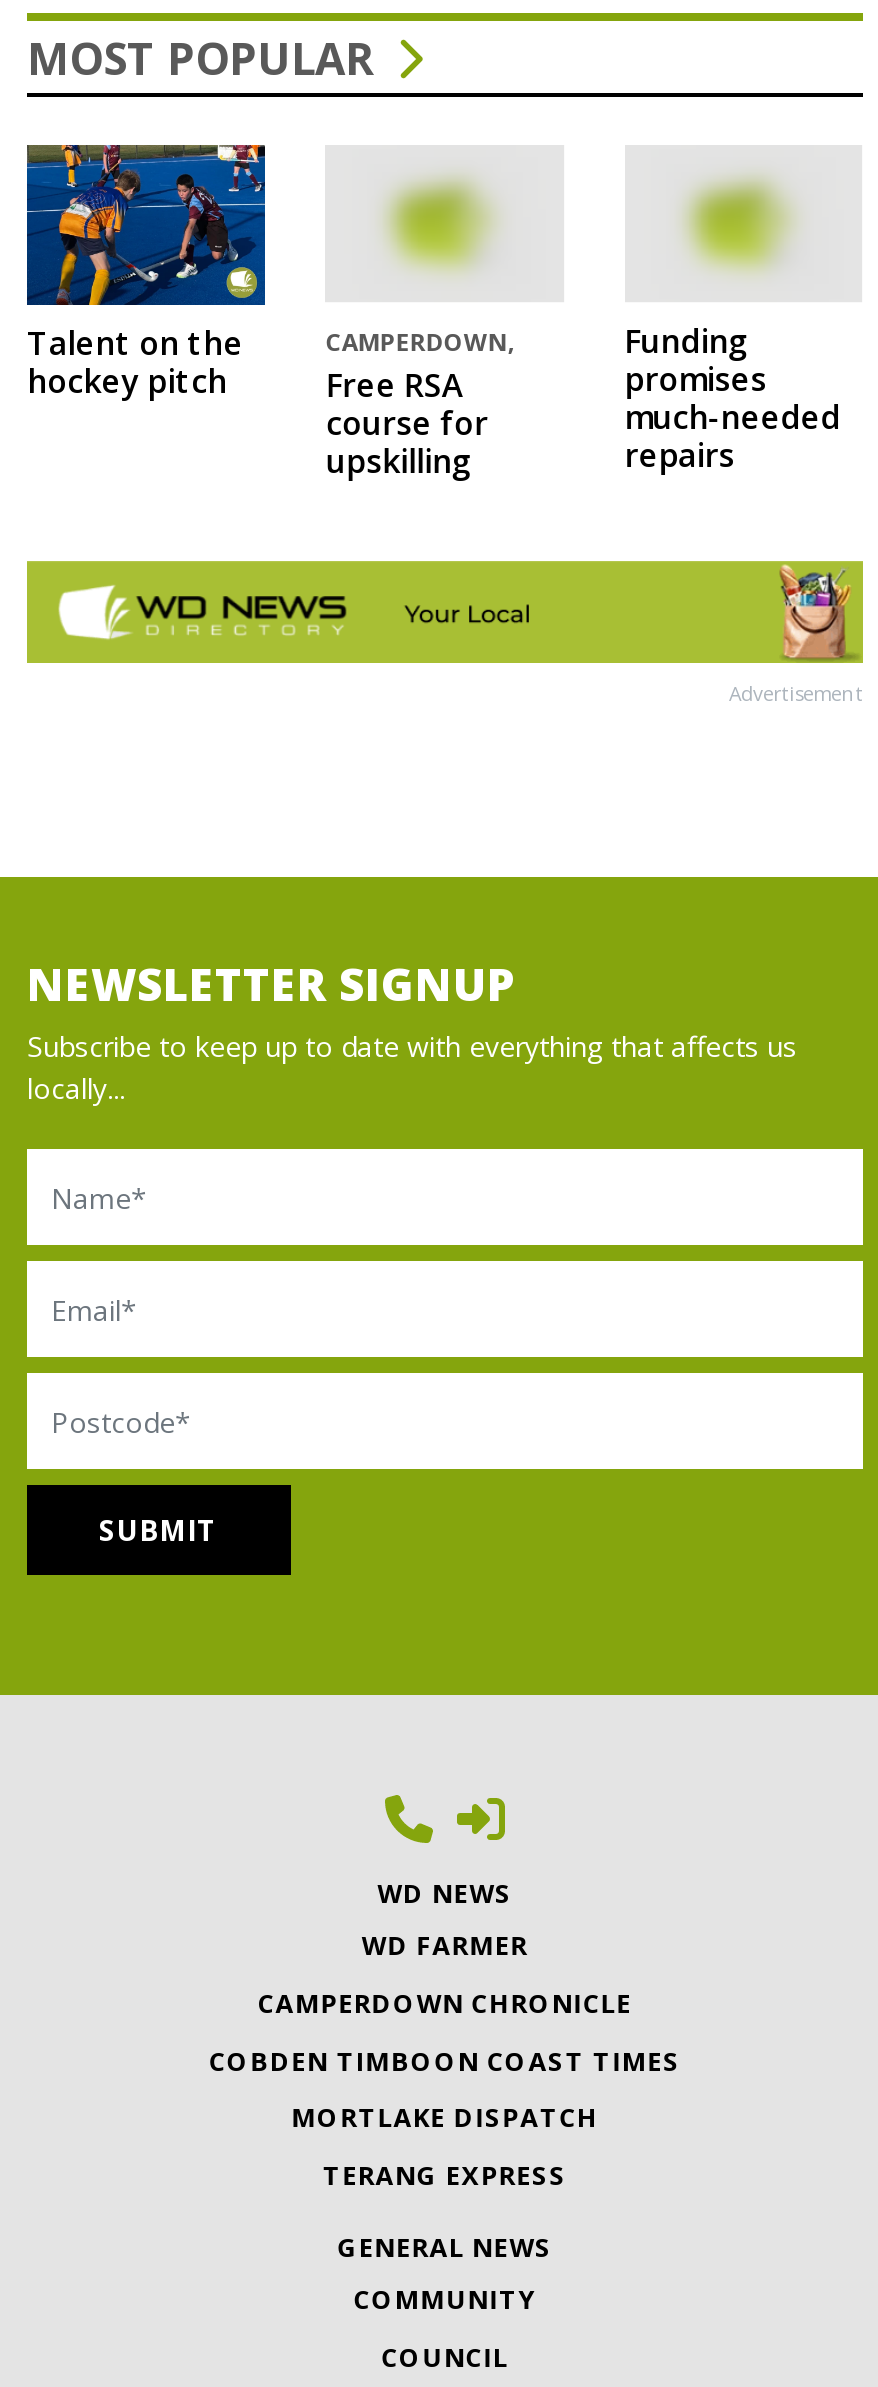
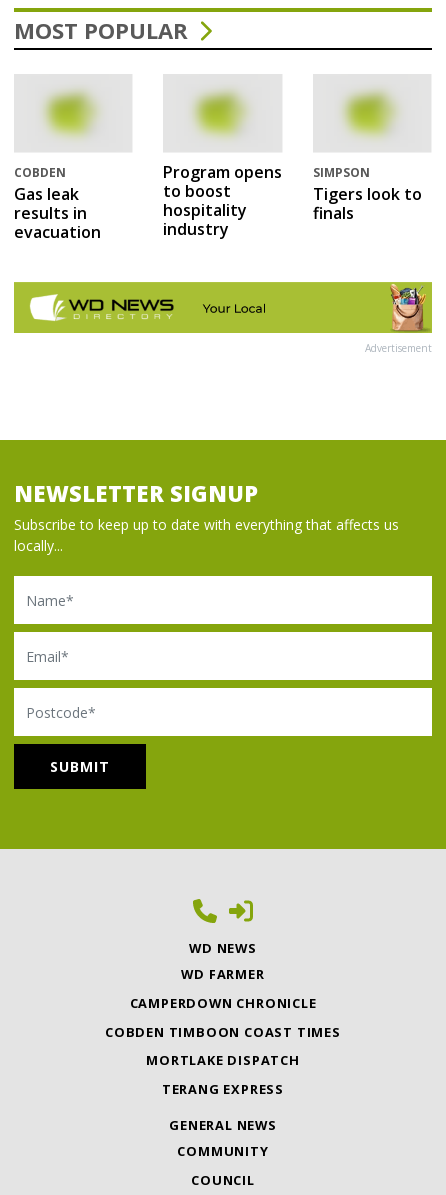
[25,143,267,402] [image] | Talent on the | hockey pitch -> [14,74,133,242] [image] | COBDEN | Gas leak | results in | evacuation
[326,324,514,482] CAMPERDOWN, | Free RSA | course for | upskilling -> [163,160,282,239] Program opens | to boost | hospitality | industry
[624,318,840,476] Funding | promises | much-needed | repairs -> [313,163,422,223] SIMPSON | Tigers look to | finals

